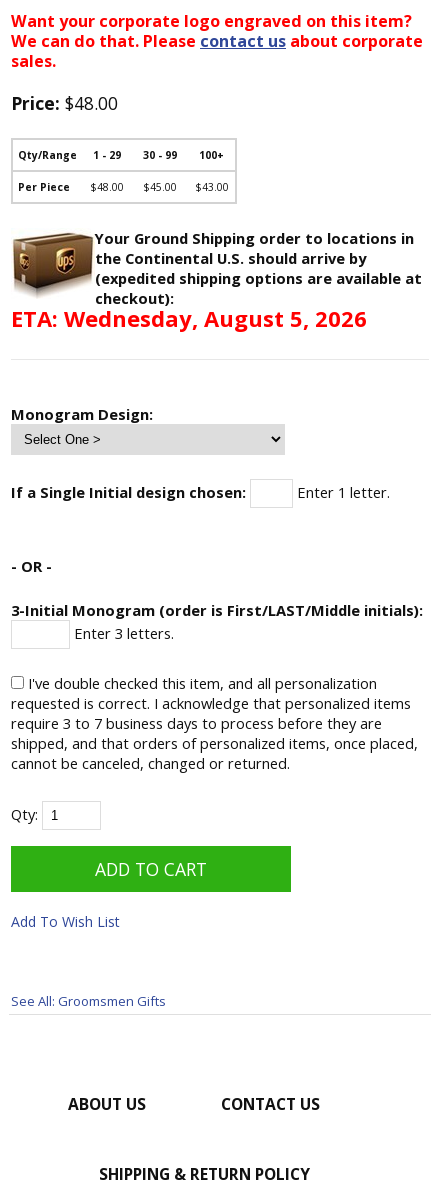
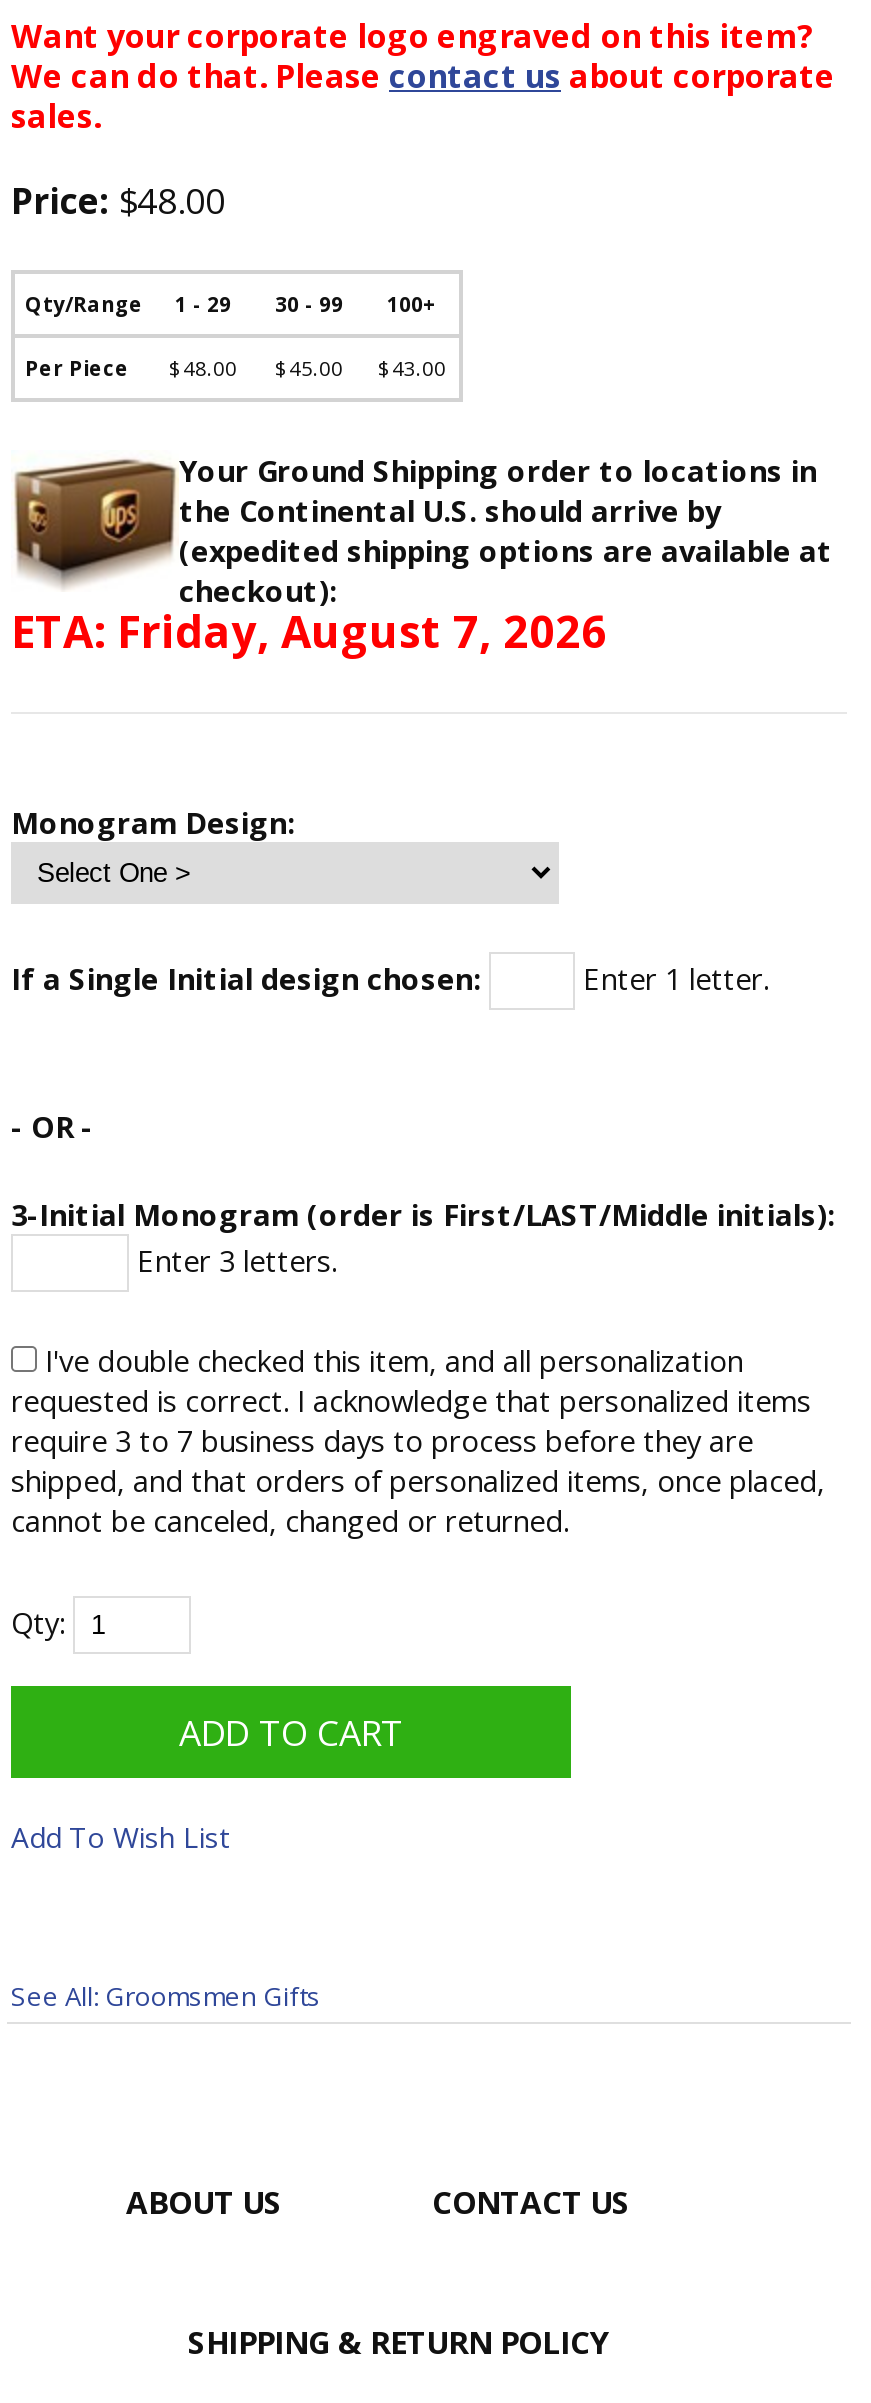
[11,303,367,333] ETA: Wednesday, August 5, 2026 -> [11,599,607,659] ETA: Friday, August 7, 2026

